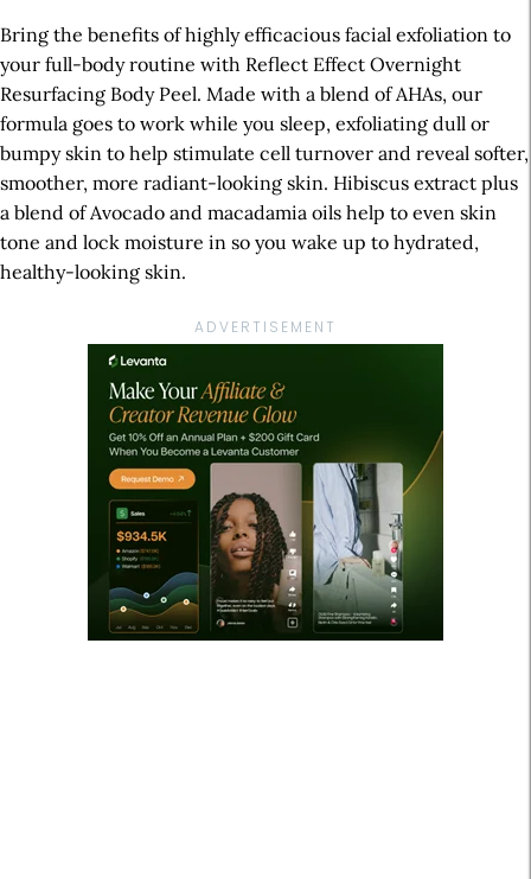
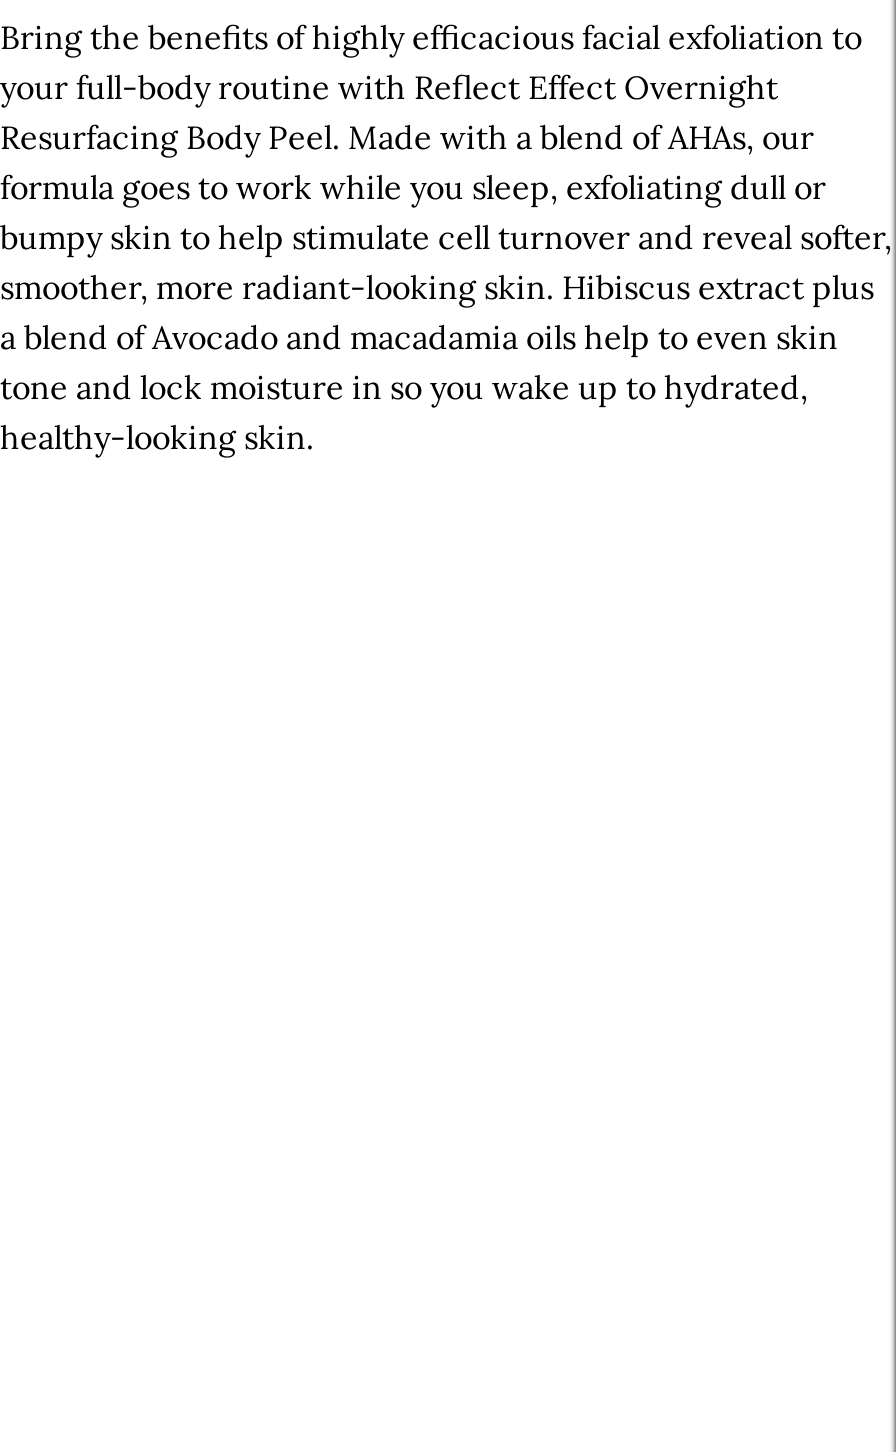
[194,317,337,337] ADVERTISEMENT -> none
[87,343,444,642] [image] -> none

